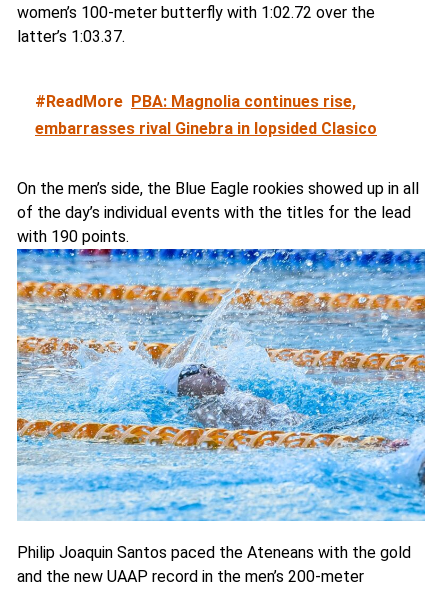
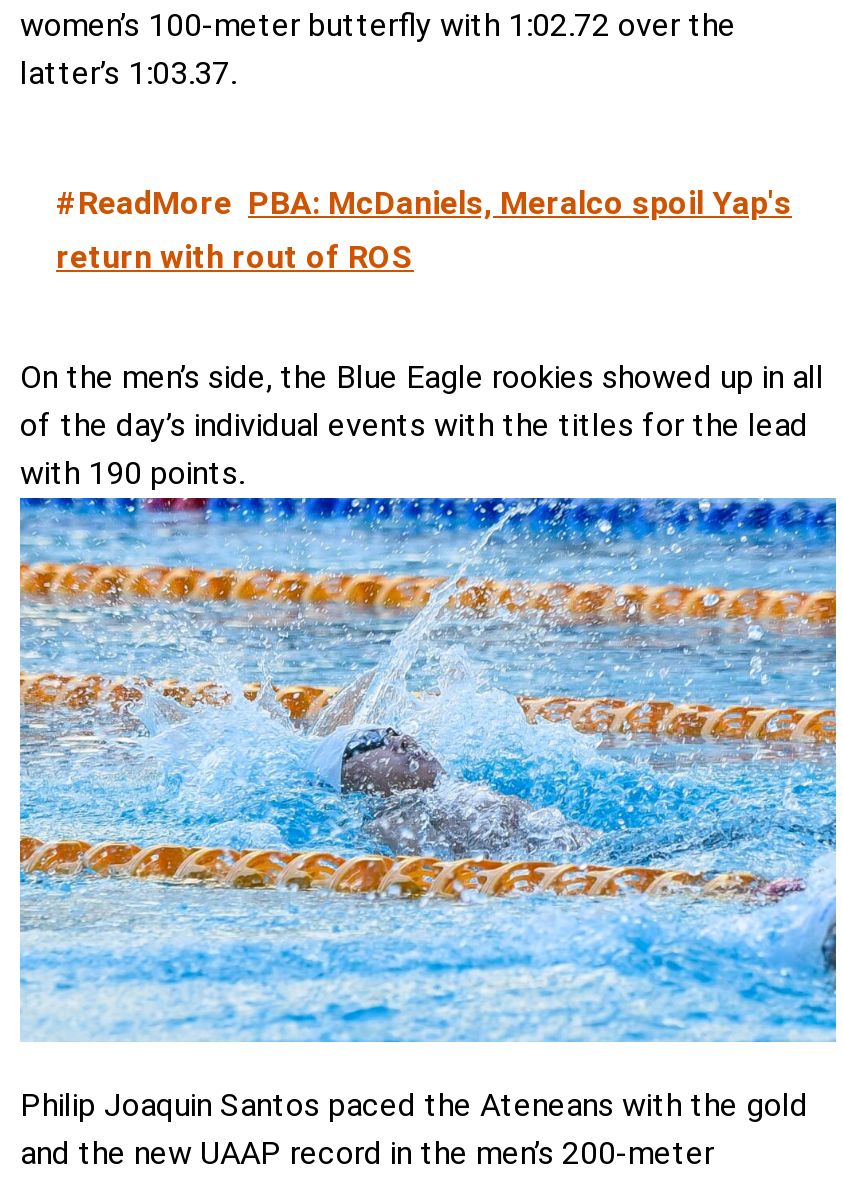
[35,92,377,138] #ReadMore PBA: Magnolia continues rise, | embarrasses rival Ginebra in lopsided Clasico -> [56,184,792,276] #ReadMore PBA: McDaniels, Meralco spoil Yap's | return with rout of ROS

